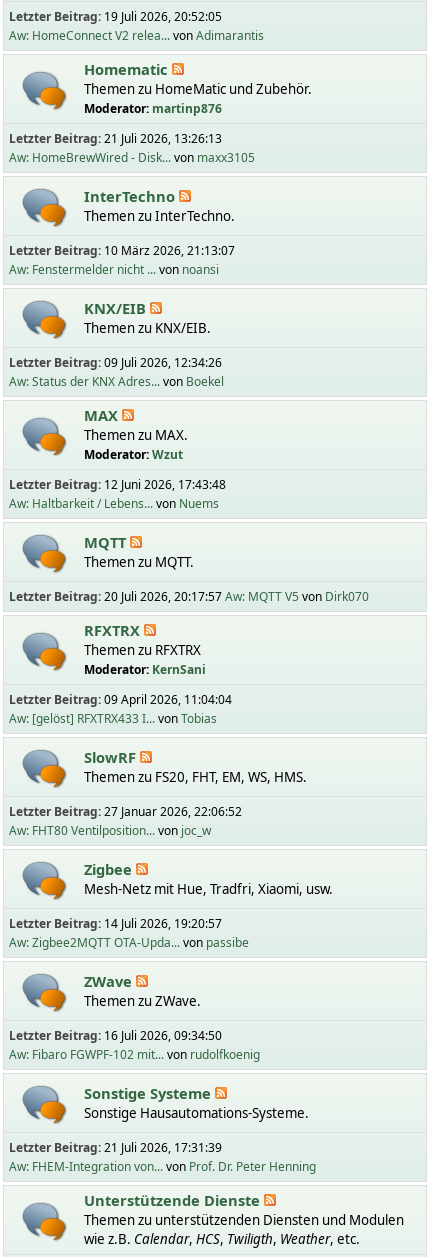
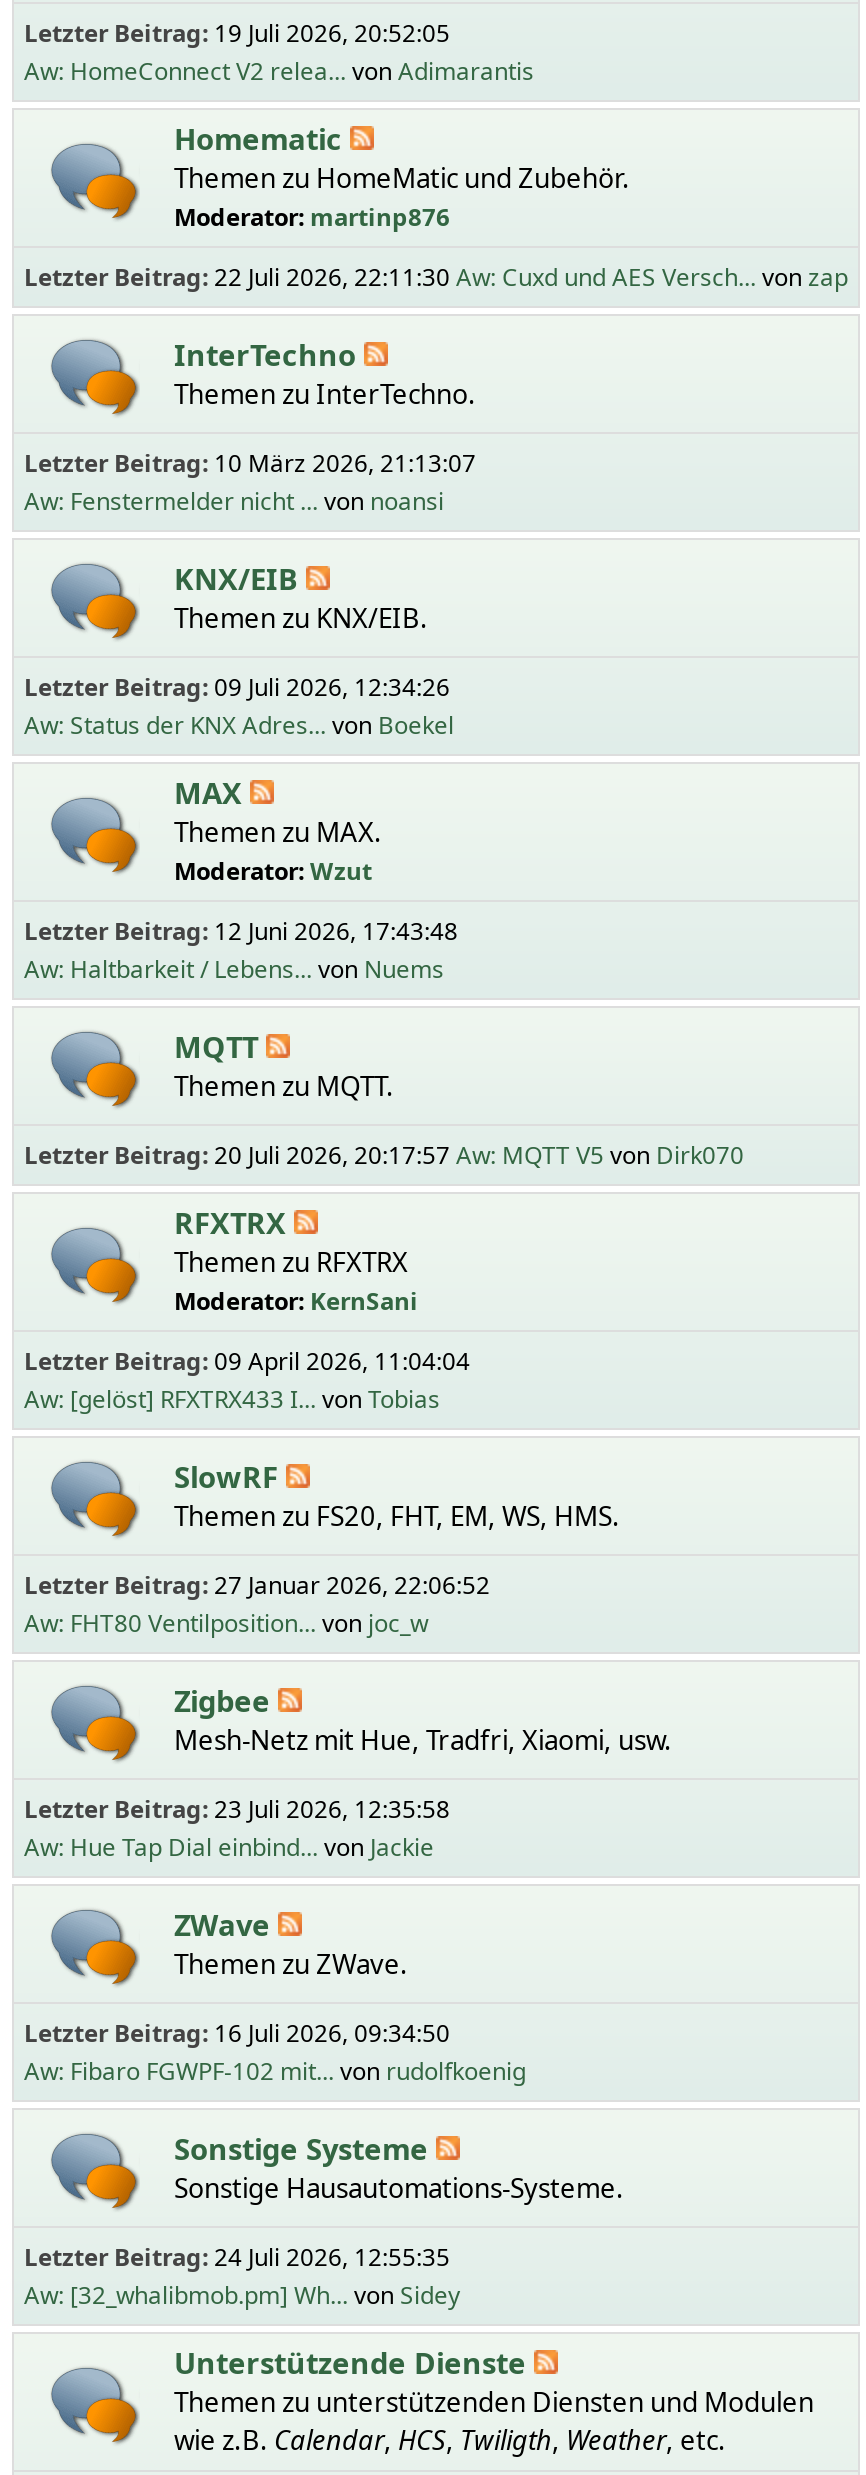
[9,130,255,166] Letzter Beitrag: 21 Juli 2026, 13:26:13 | Aw: HomeBrewWired - Disk... von maxx3105 -> [24,260,848,294] Letzter Beitrag: 22 Juli 2026, 22:11:30 Aw: Cuxd und AES Versch... von zap
[9,915,249,951] Letzter Beitrag: 14 Juli 2026, 19:20:57 | Aw: Zigbee2MQTT OTA-Upda... von passibe -> [24,1792,450,1864] Letzter Beitrag: 23 Juli 2026, 12:35:58 | Aw: Hue Tap Dial einbind... von Jackie
[9,1139,316,1175] Letzter Beitrag: 21 Juli 2026, 17:31:39 | Aw: FHEM-Integration von... von Prof. Dr. Peter Henning -> [24,2240,460,2312] Letzter Beitrag: 24 Juli 2026, 12:55:35 | Aw: [32_whalibmob.pm] Wh... von Sidey

